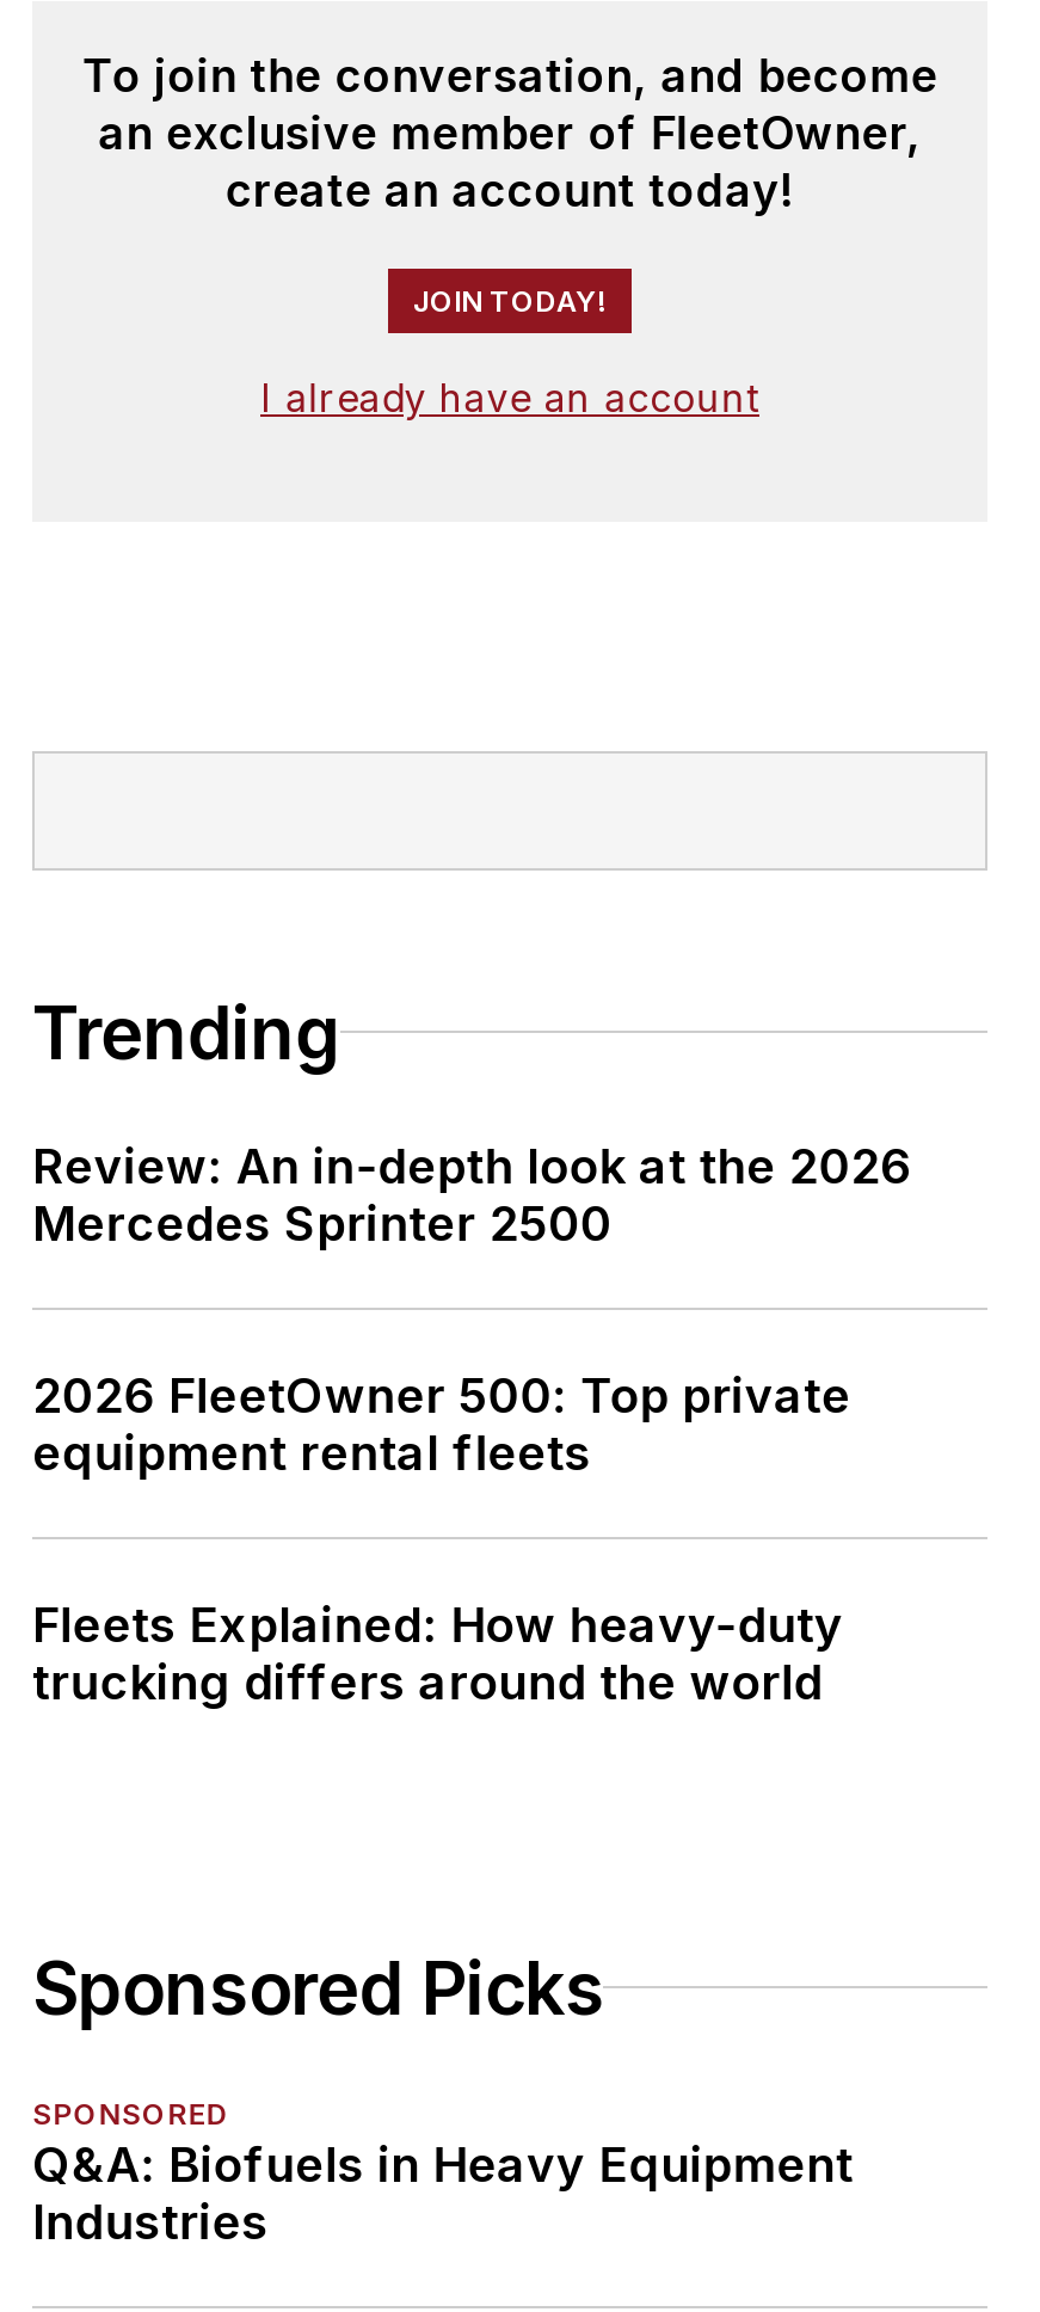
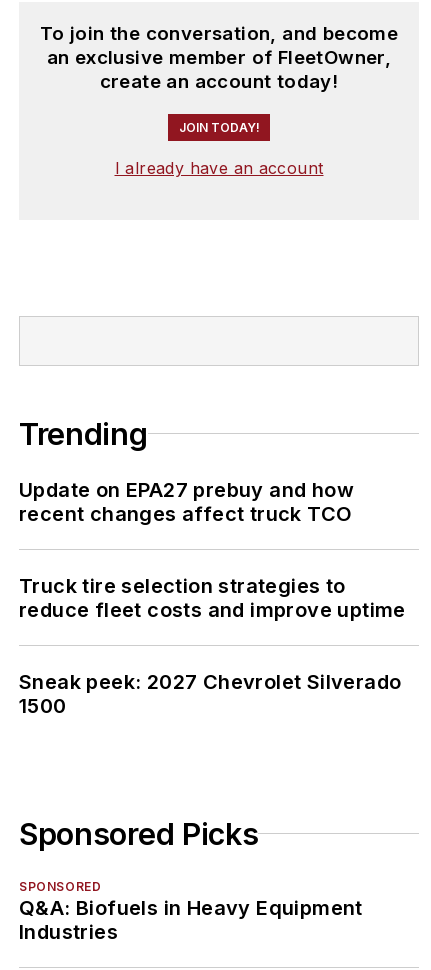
[32,1137,912,1252] Review: An in-depth look at the 2026 | Mercedes Sprinter 2500 -> [19,478,354,526] Update on EPA27 prebuy and how | recent changes affect truck TCO
[32,1367,851,1481] 2026 FleetOwner 500: Top private | equipment rental fleets -> [19,574,406,622] Truck tire selection strategies to | reduce fleet costs and improve uptime
[32,1596,844,1711] Fleets Explained: How heavy-duty | trucking differs around the world -> [19,670,401,718] Sneak peek: 2027 Chevrolet Silverado | 1500

